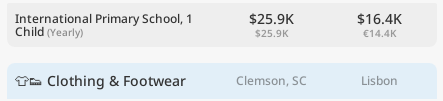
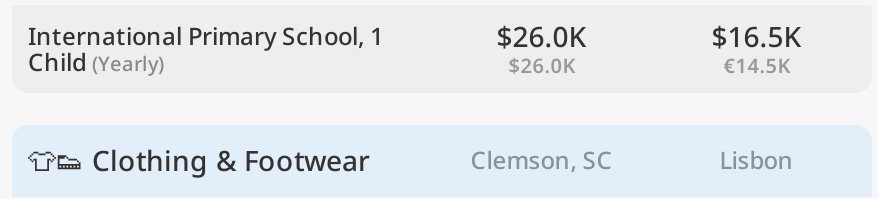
[249,9,294,40] $25.9K | $25.9K -> [496,17,586,79] $26.0K | $26.0K
[357,9,402,40] $16.4K | €14.4K -> [712,17,802,79] $16.5K | €14.5K

